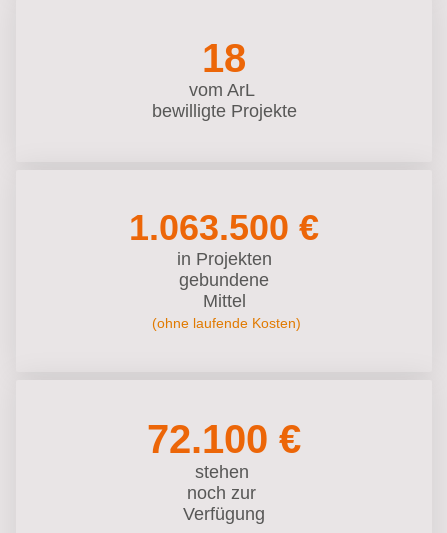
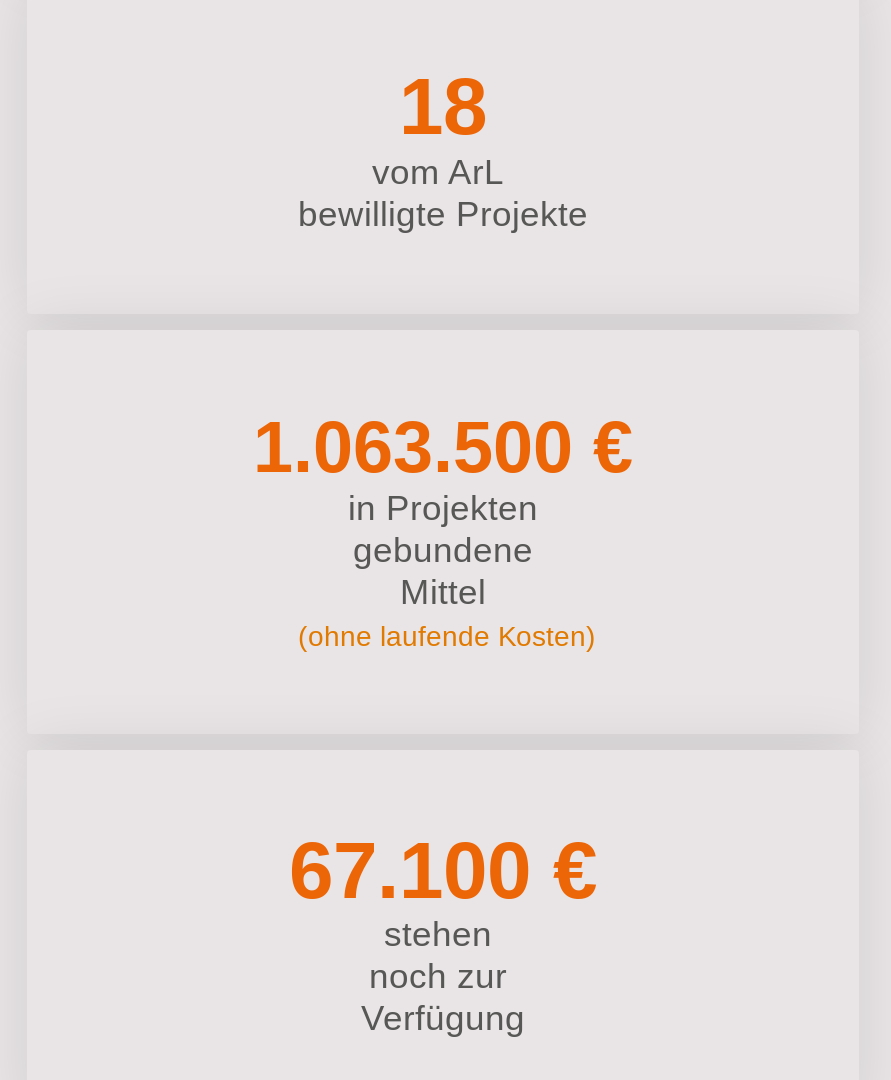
[147,417,301,461] 72.100 € -> [289,826,597,914] 67.100 €

